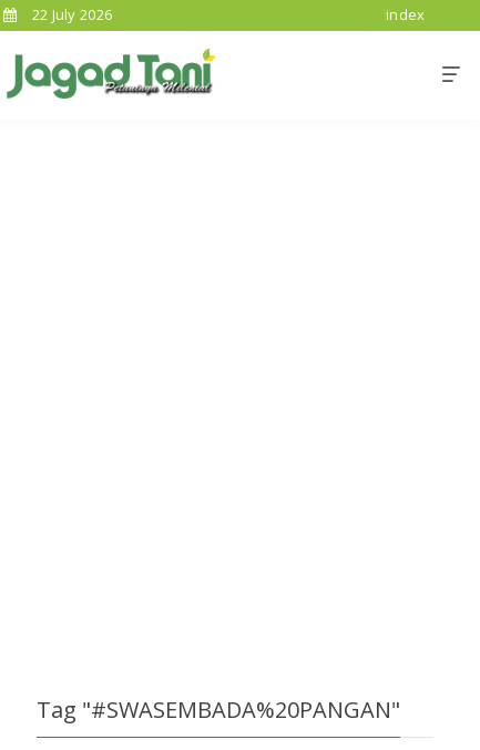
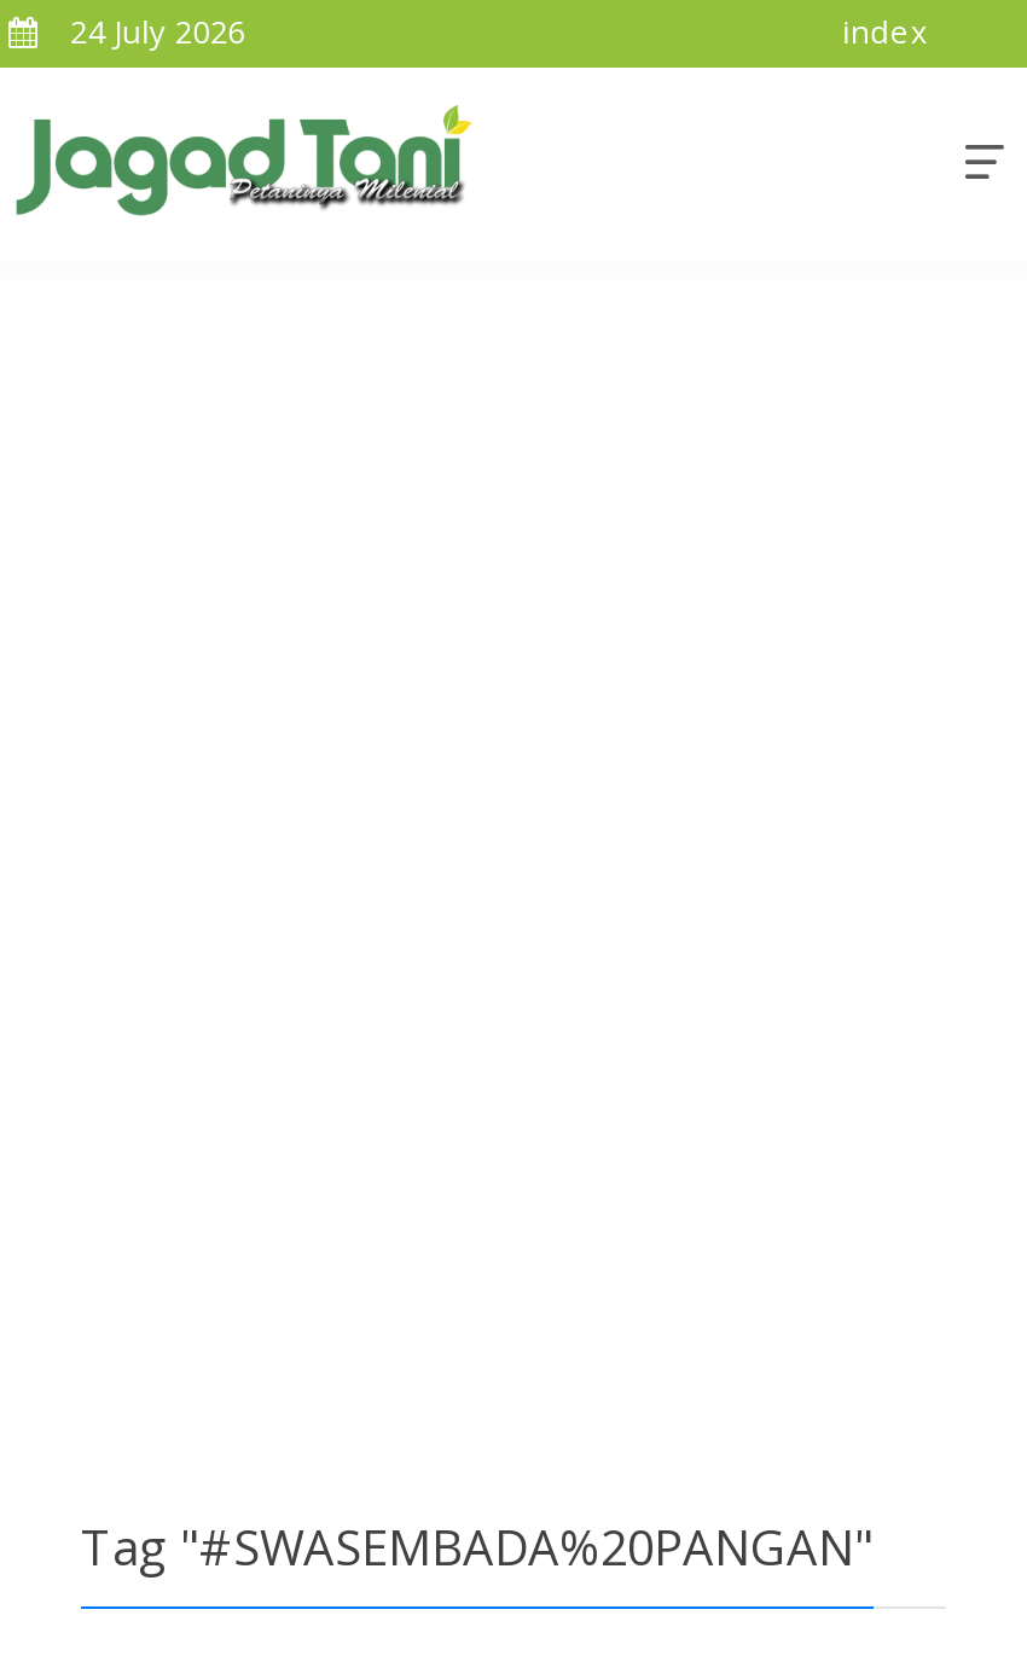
[28,4,112,24] 22 July 2026 -> [62,8,246,52] 24 July 2026

